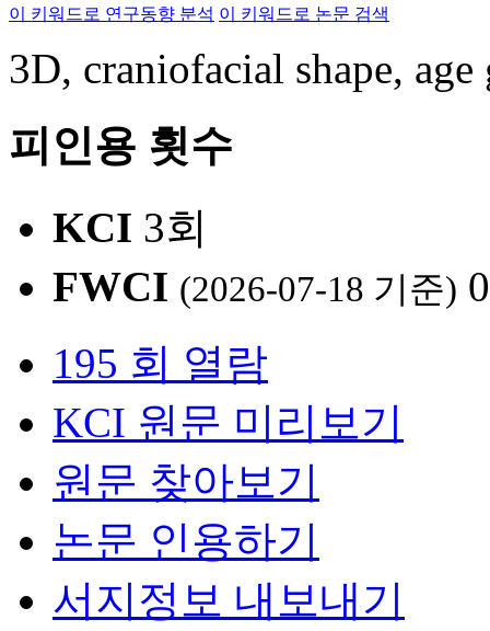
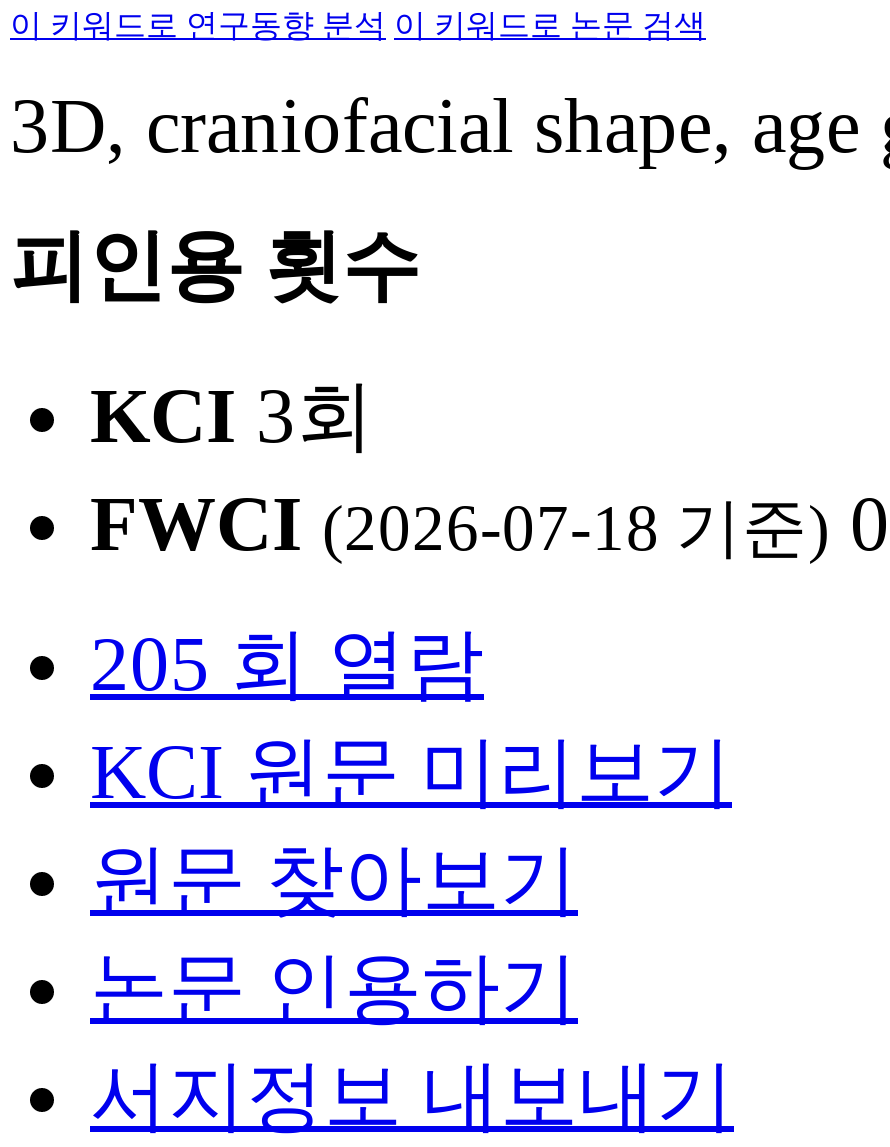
[52,340,268,387] 195 회 열람 -> [90,620,484,706] 205 회 열람

